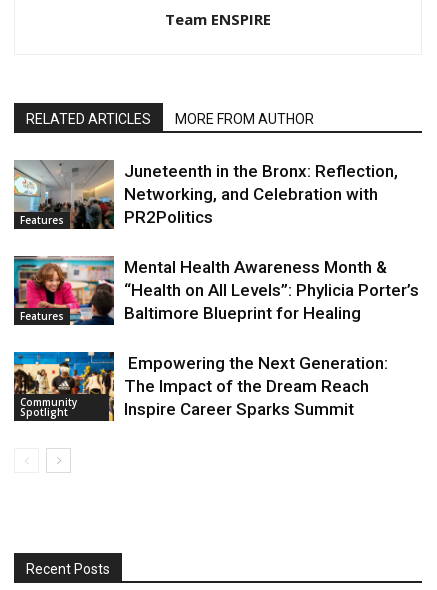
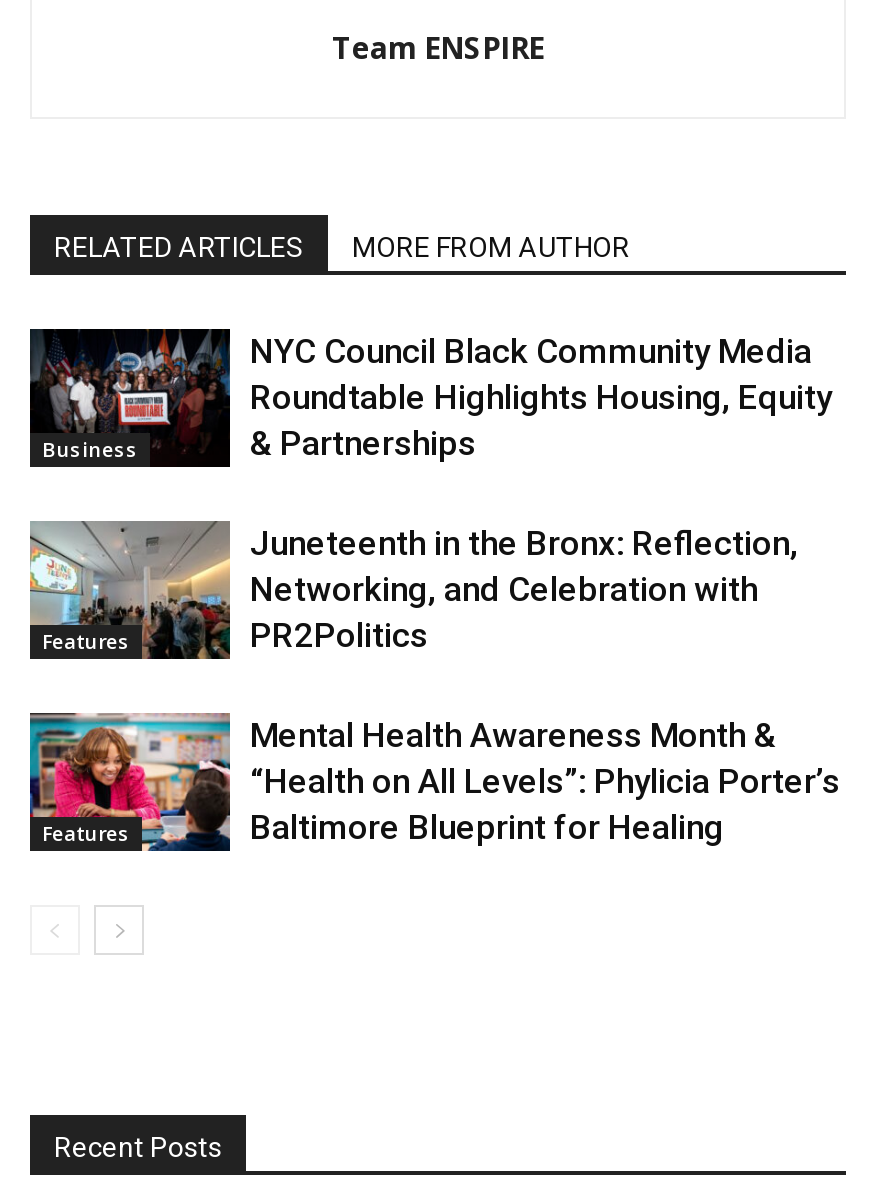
none -> [28,328,222,468] [image] | Business
none -> [250,330,832,462] NYC Council Black Community Media | Roundtable Highlights Housing, Equity | & Partnerships
moved [12,160,419,323] -> [26,520,840,846]: [image] | Features | Juneteenth in the Bronx: Reflection, | ... | “Health on All Levels”: Phylicia Porter’s | Baltimore Blueprint for Healing
[13,351,110,422] [image] | Community | Spotlight -> none
[124,353,388,419] Empowering the Next Generation: | The Impact of the Dream Reach | Inspire Career Sparks Summit -> none

